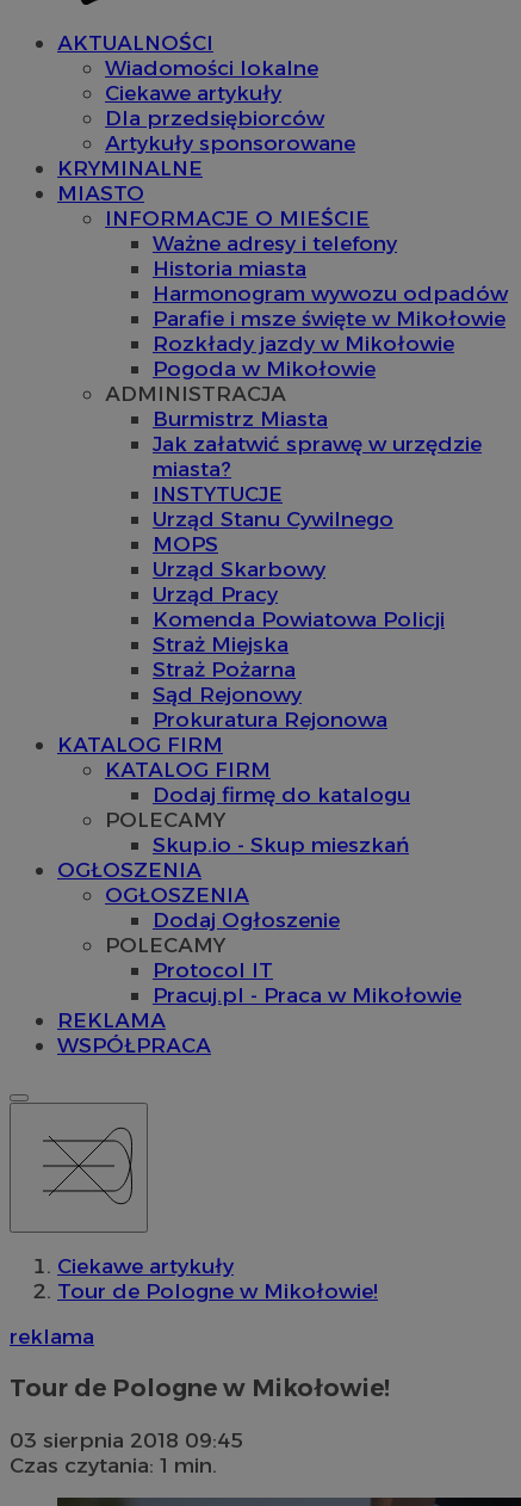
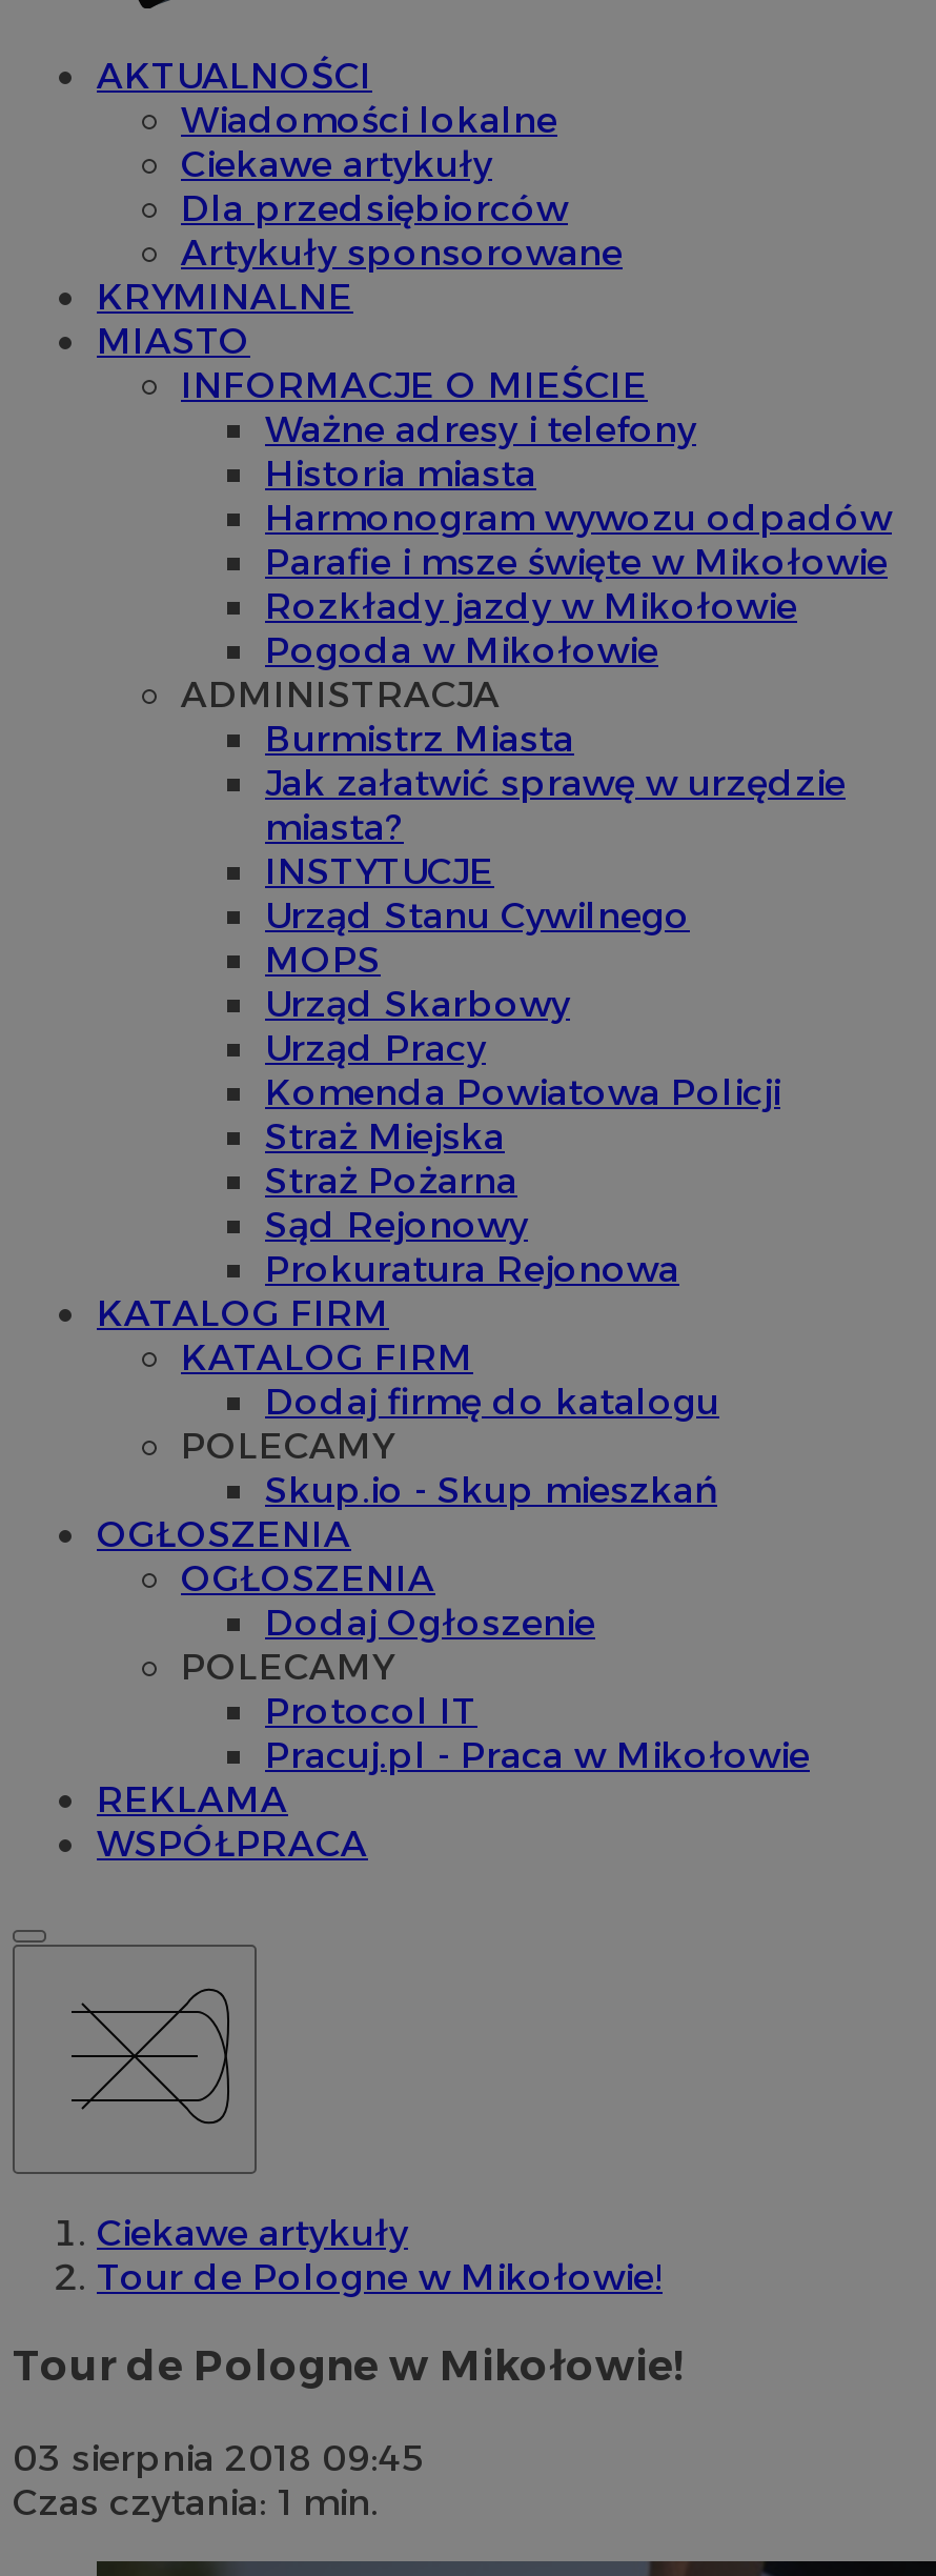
[10,1324,94,1349] reklama -> none

